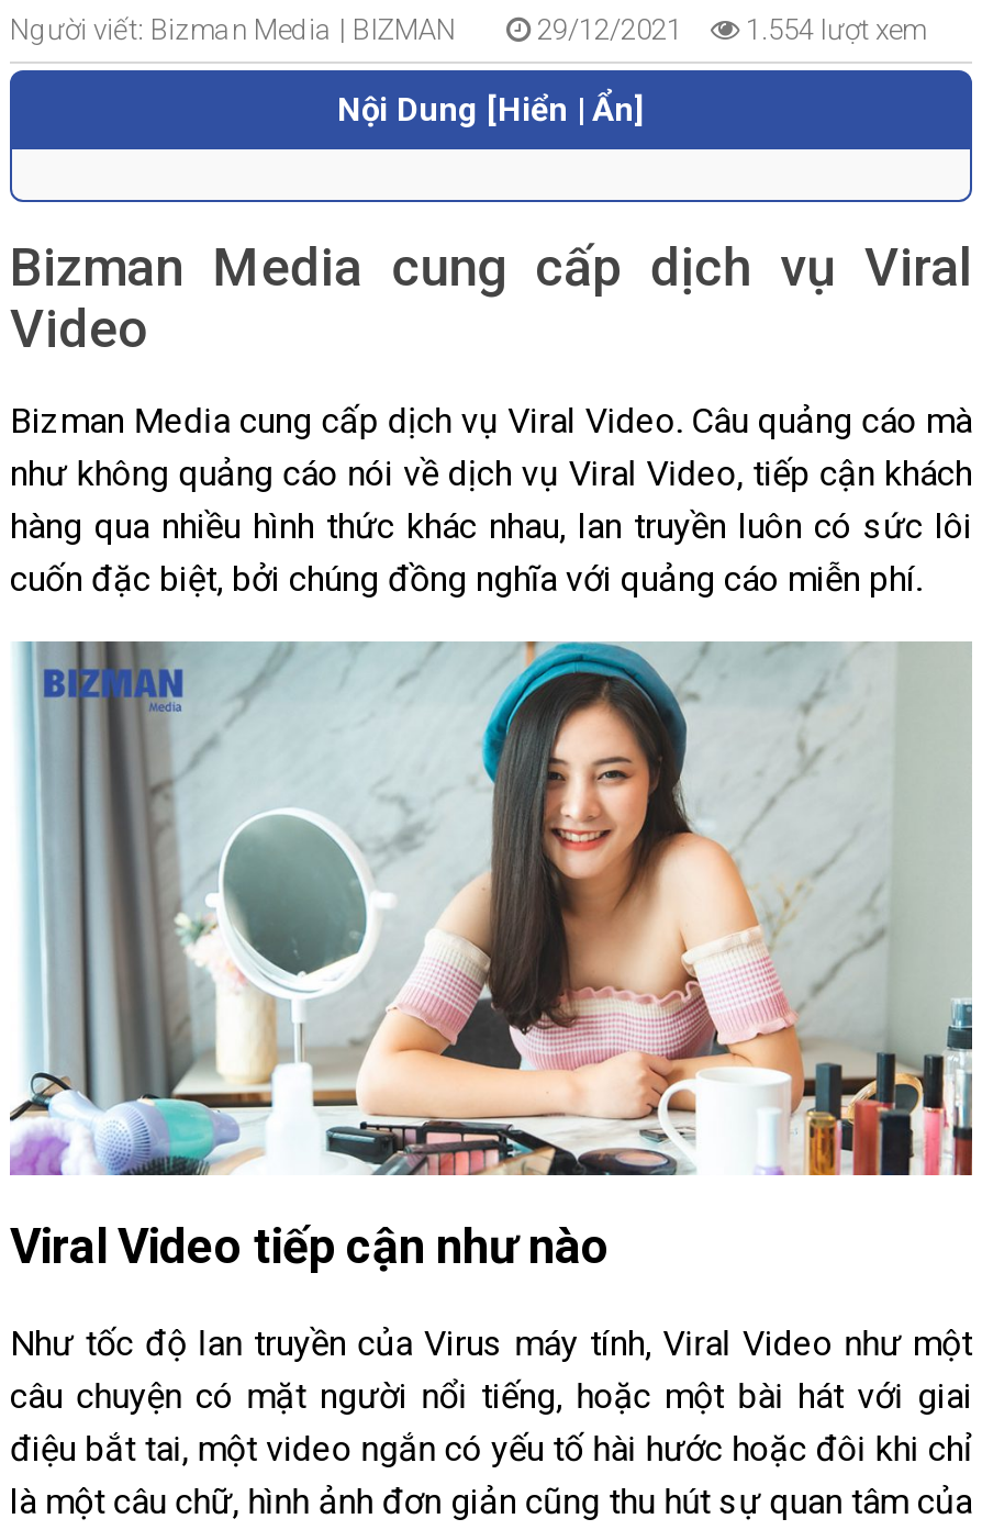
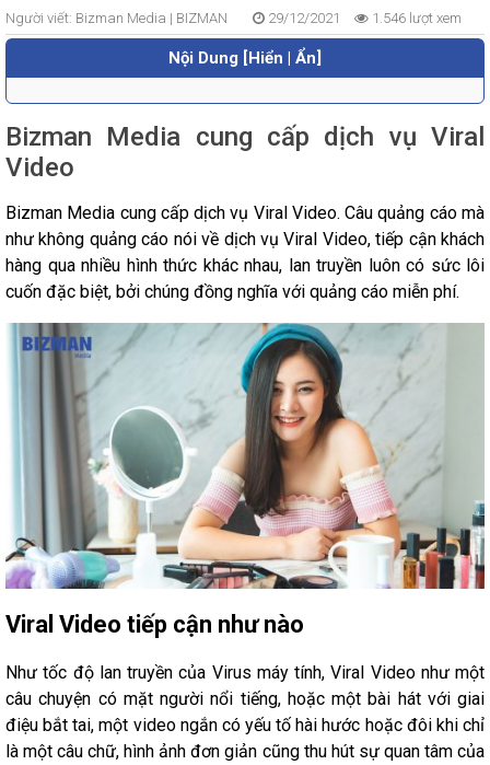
[531,13,926,46] 29/12/2021 1.554 lượt xem -> [265,10,462,26] 29/12/2021 1.546 lượt xem

